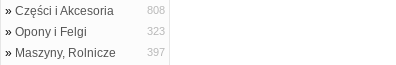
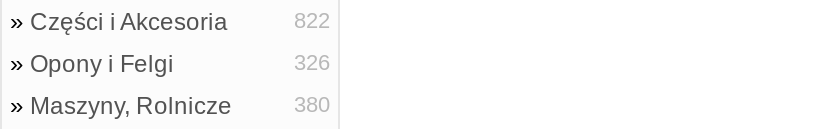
[147,4,165,16] 808 -> [294,8,330,32] 822
[147,25,165,37] 323 -> [294,50,330,74] 326
[147,46,165,58] 397 -> [294,92,330,116] 380

